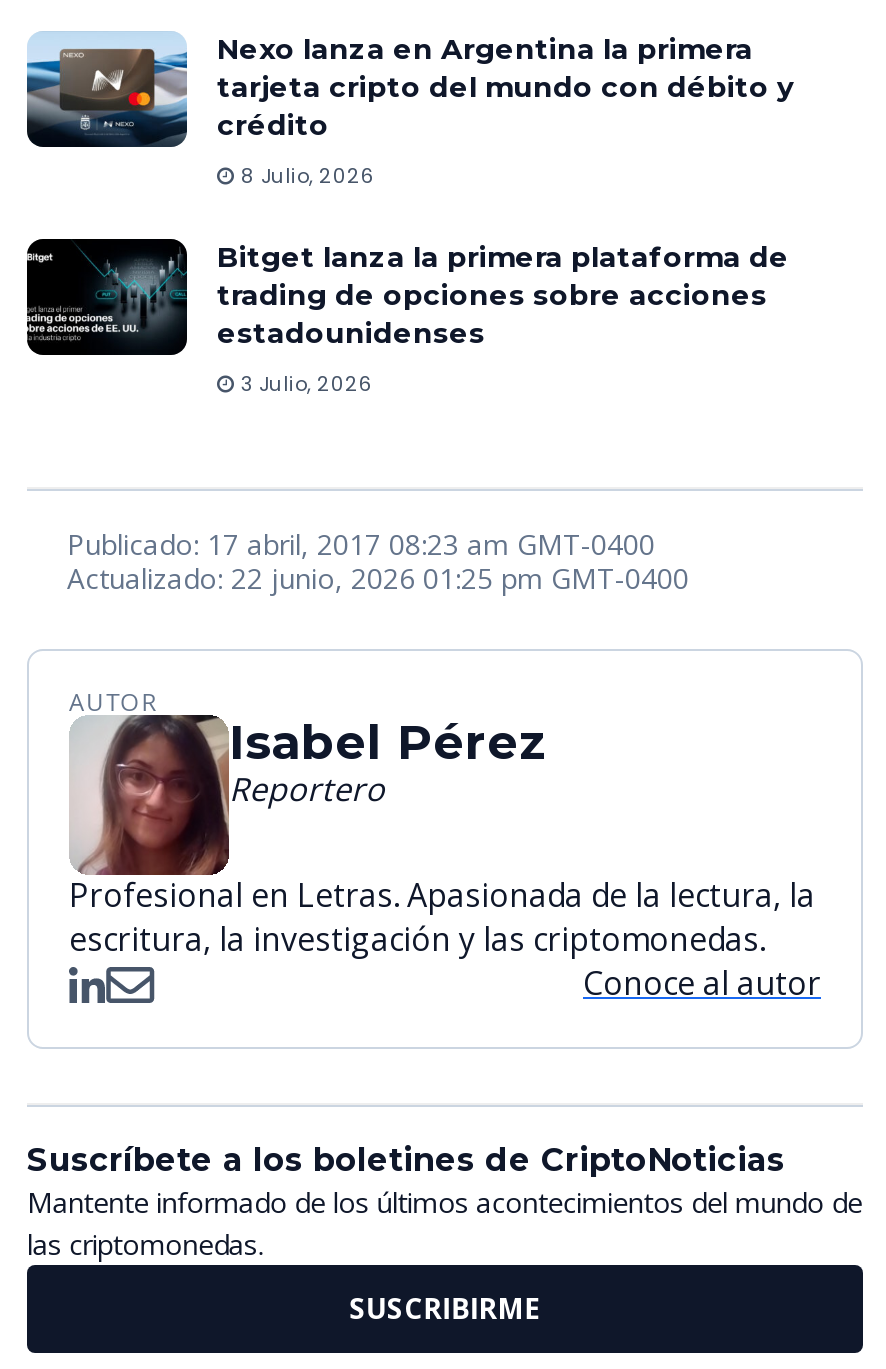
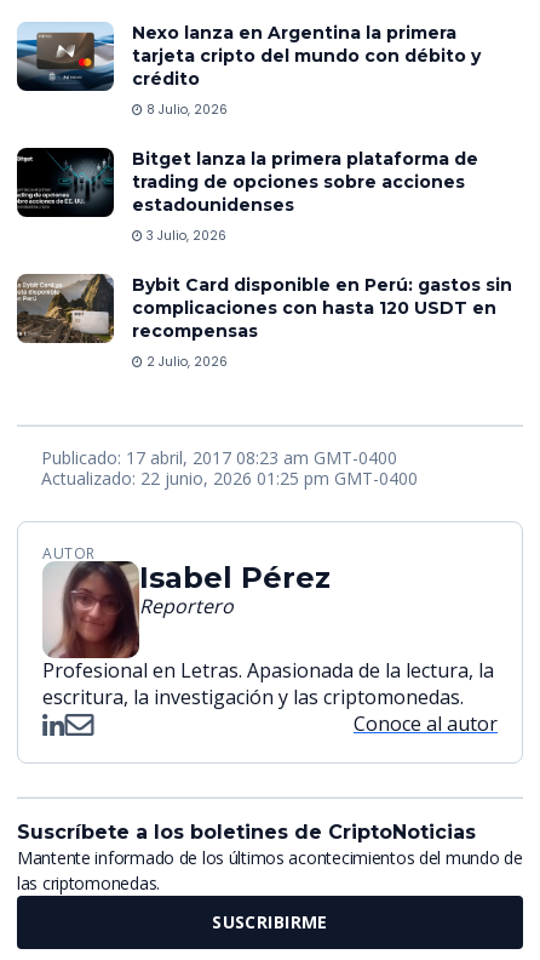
none -> [16,273,512,370] [image] | Bybit Card disponible en Perú: gastos sin | complicaciones con hasta 120 USDT en | recompensas | 2 Julio, 2026

